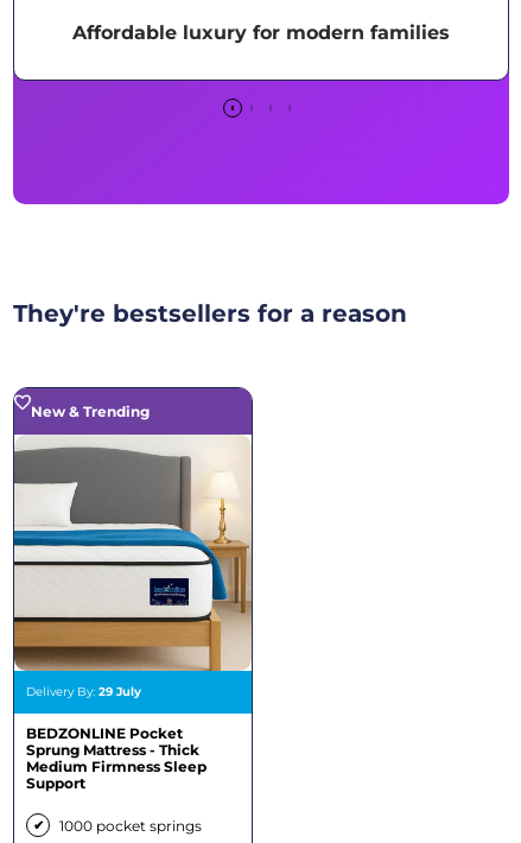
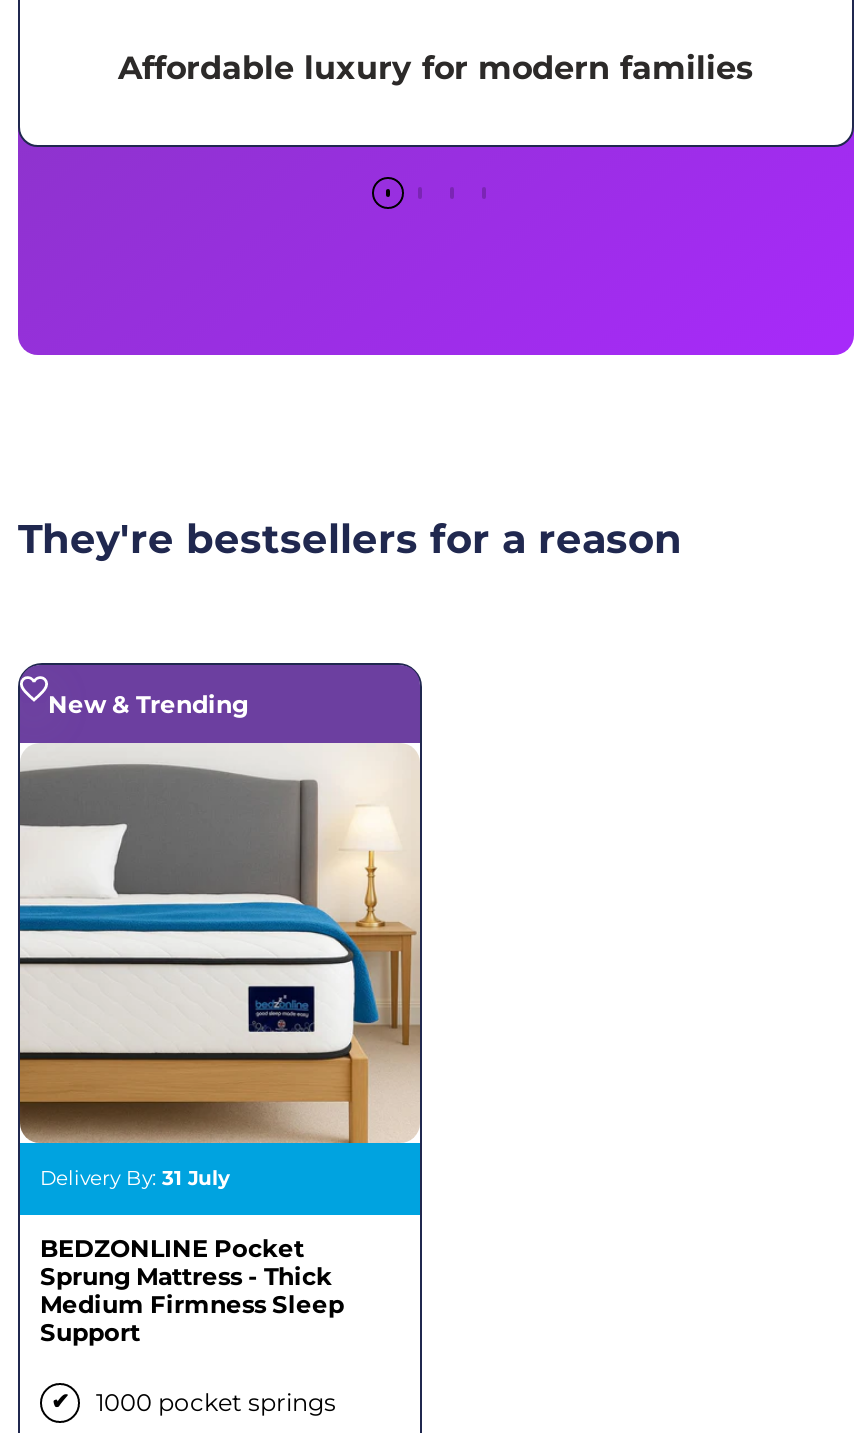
[26,684,141,699] Delivery By: 29 July -> [40,1165,230,1191] Delivery By: 31 July

